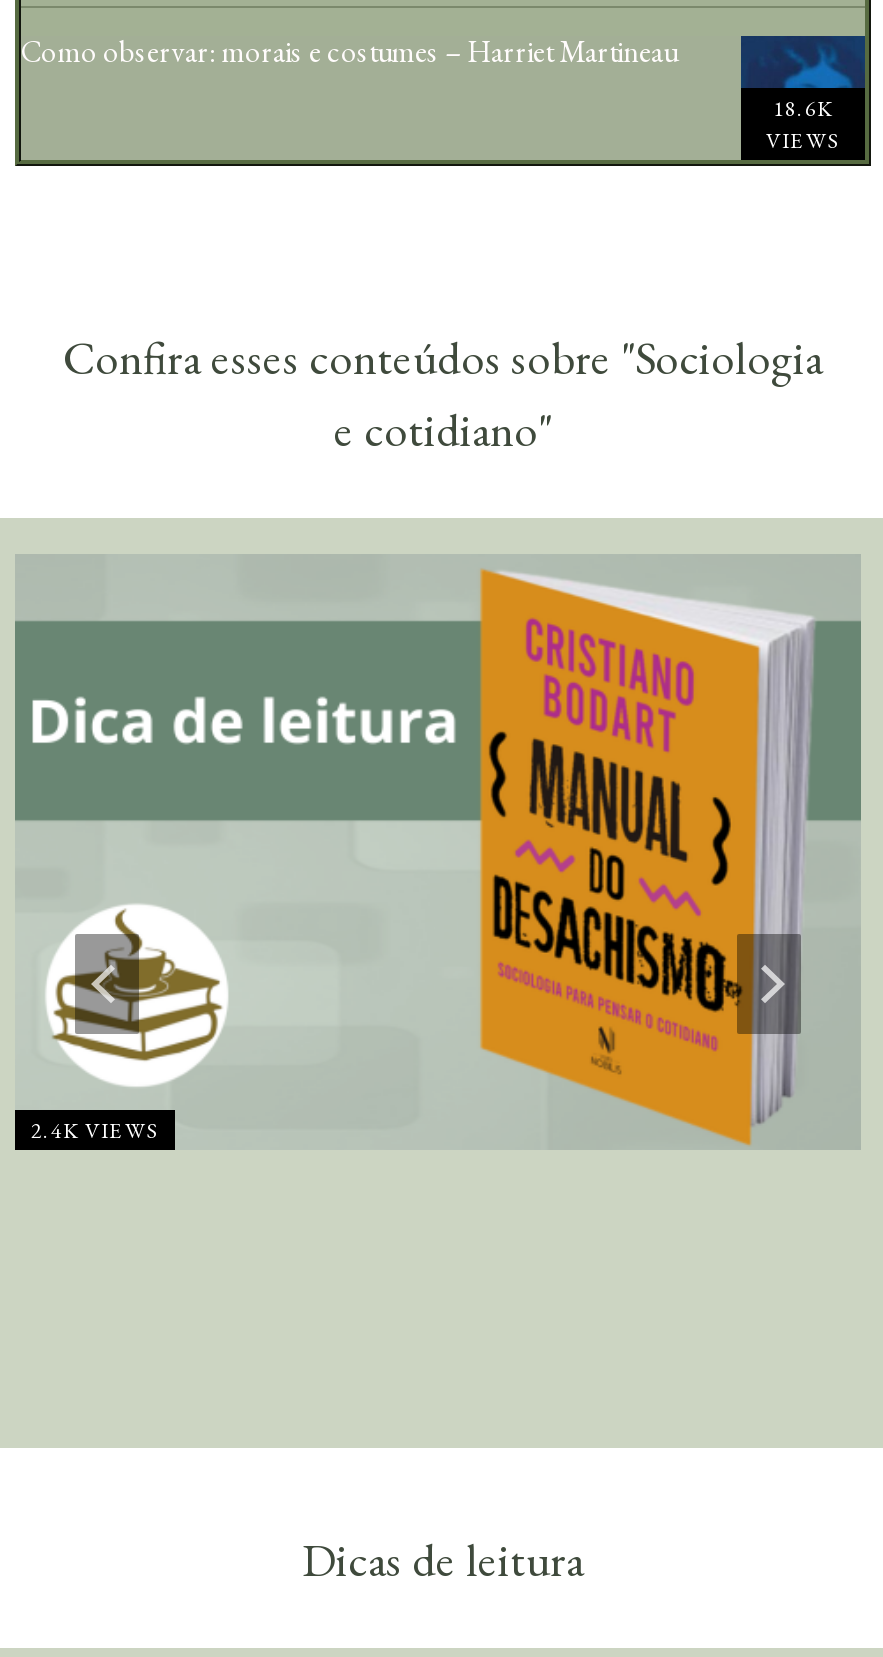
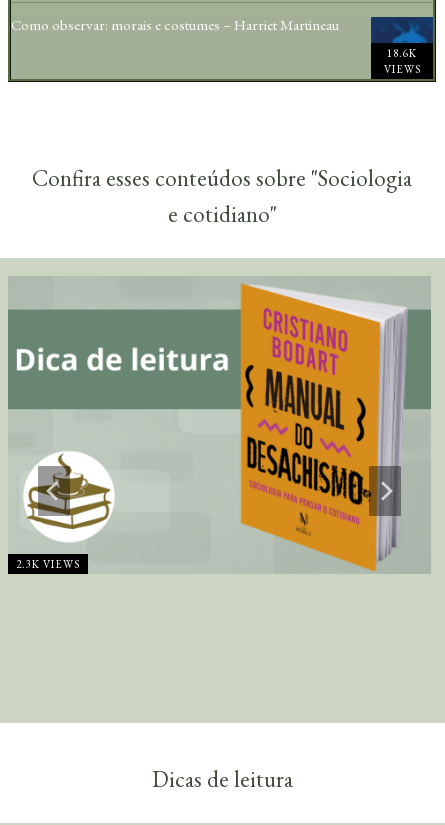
[31,1116,159,1144] 2.4K VIEWS -> [16,557,80,571] 2.3K VIEWS

